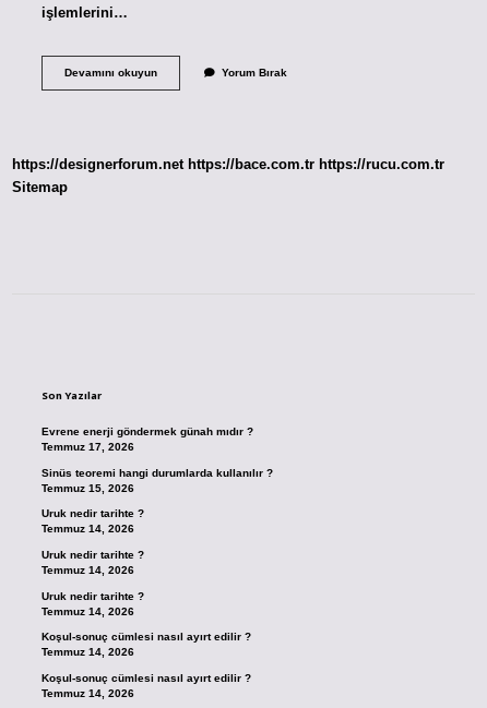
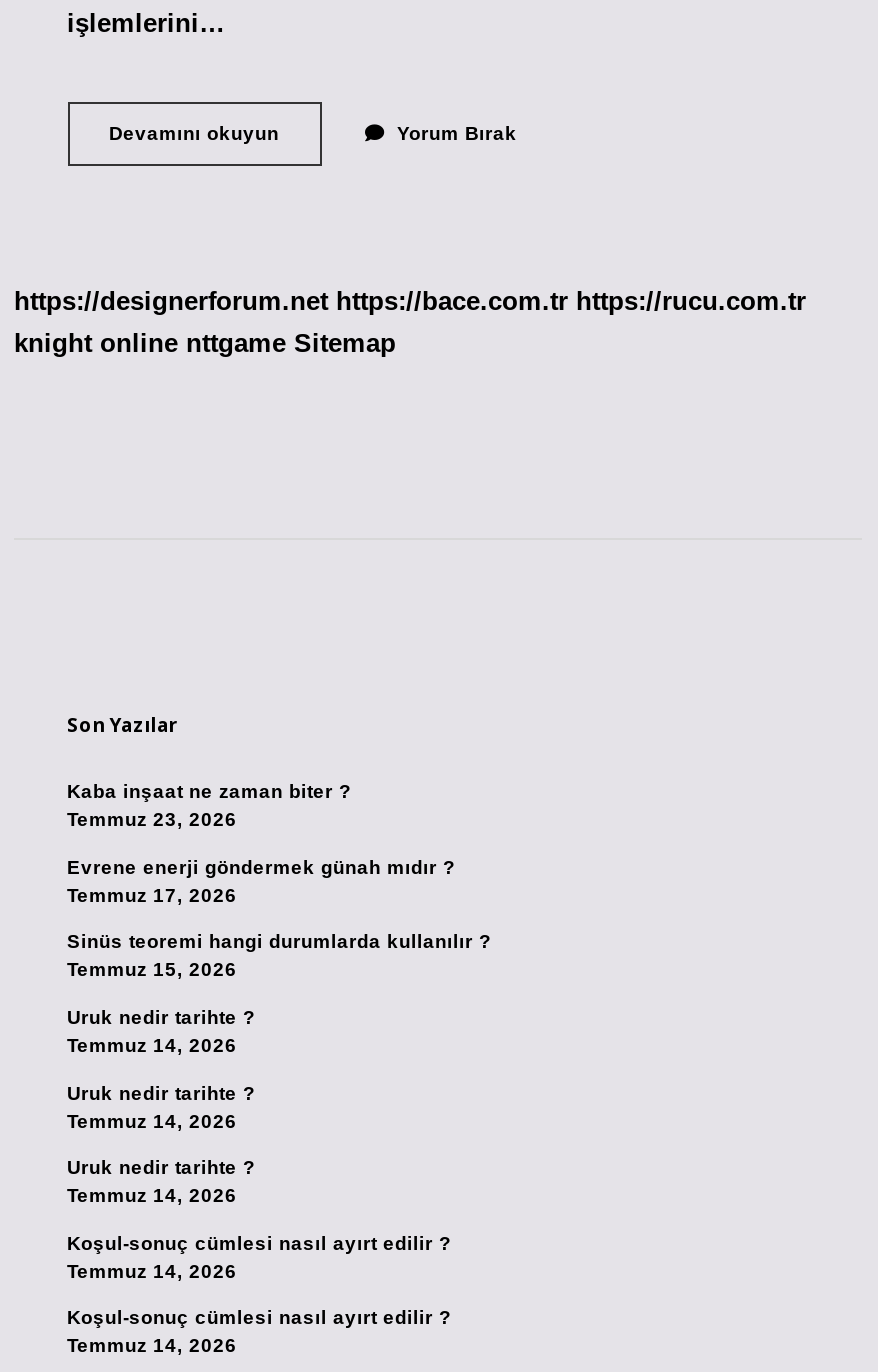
[12,179,68,196] Sitemap -> [14,329,396,359] knight online nttgame Sitemap
none -> [67,781,351,831] Kaba inşaat ne zaman biter ? | Temmuz 23, 2026

